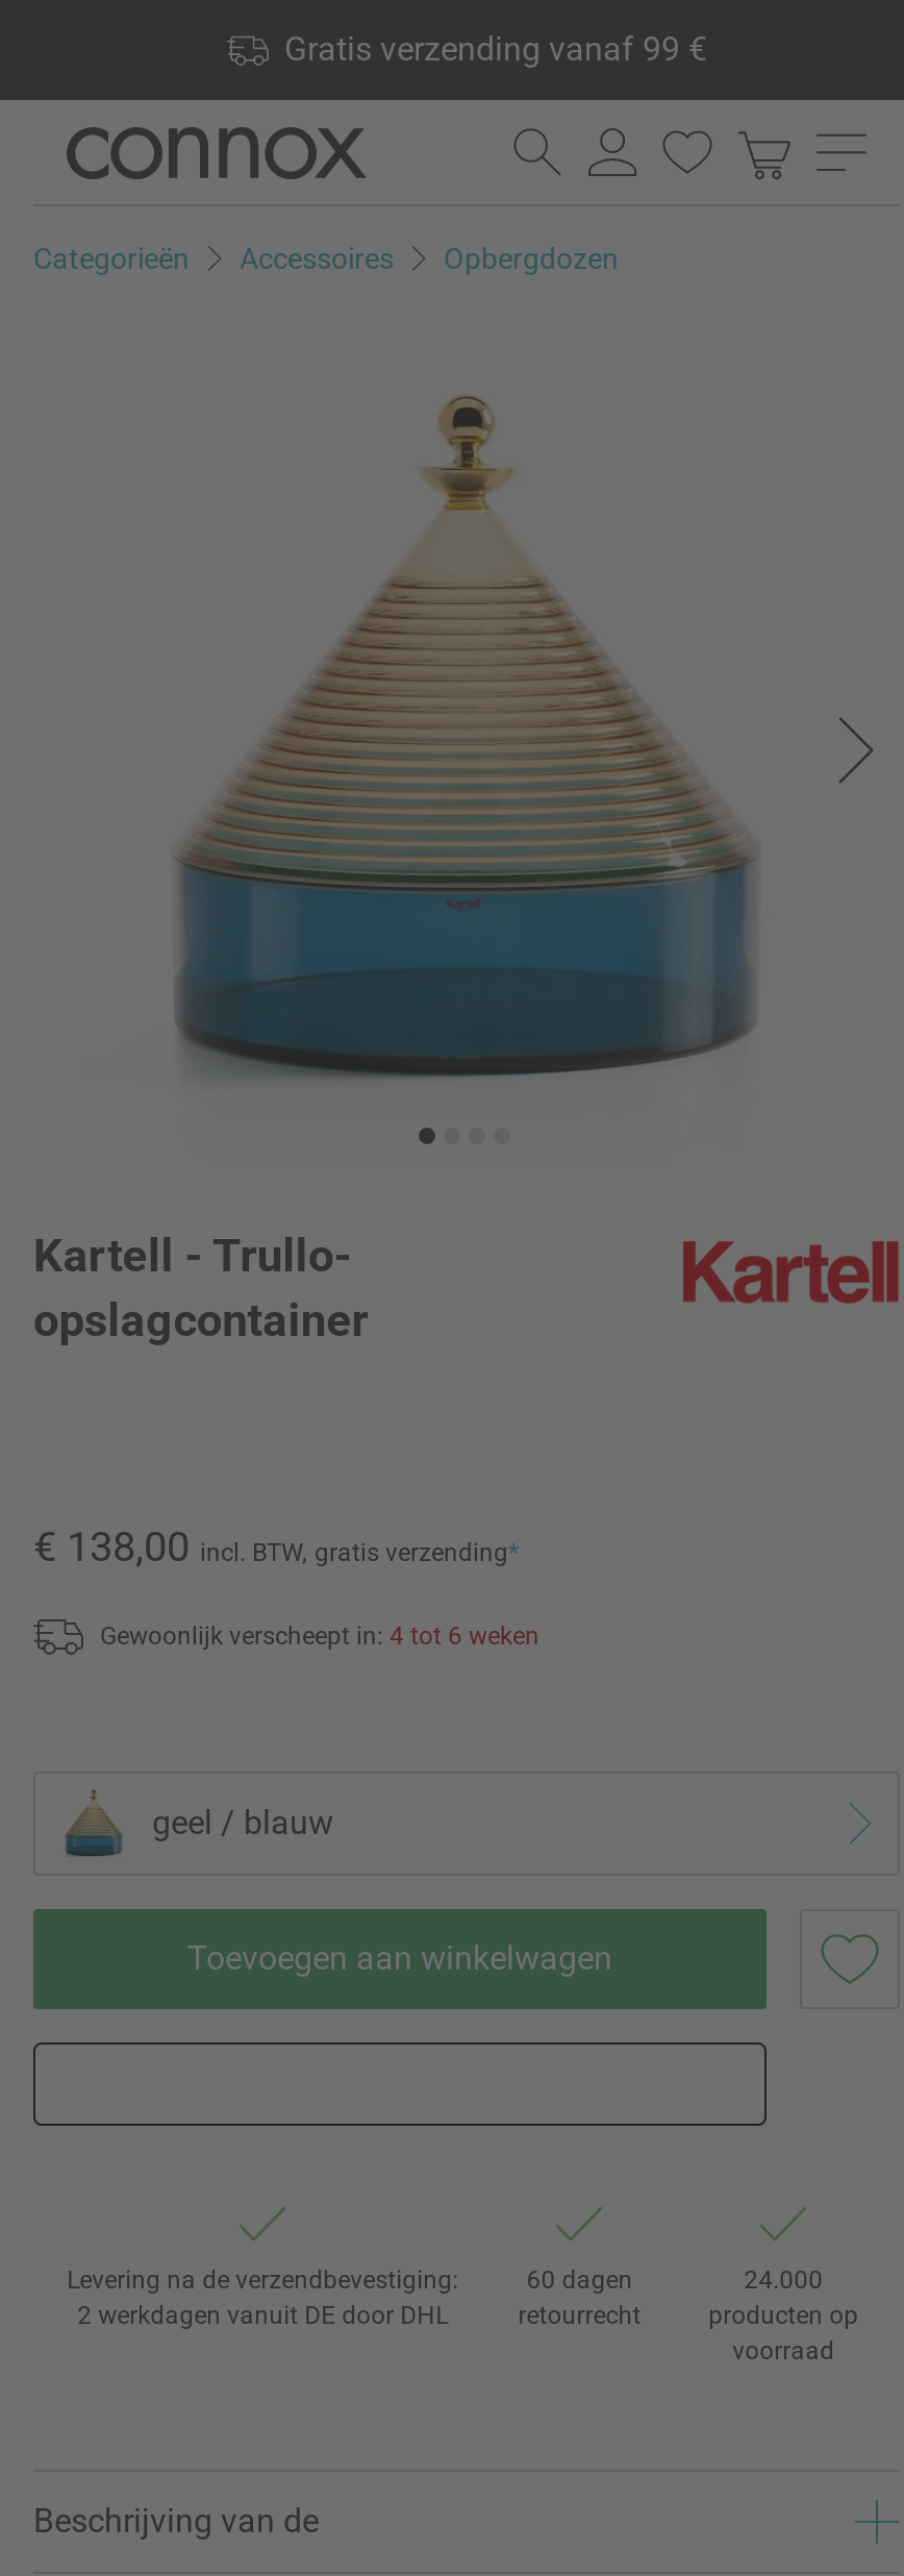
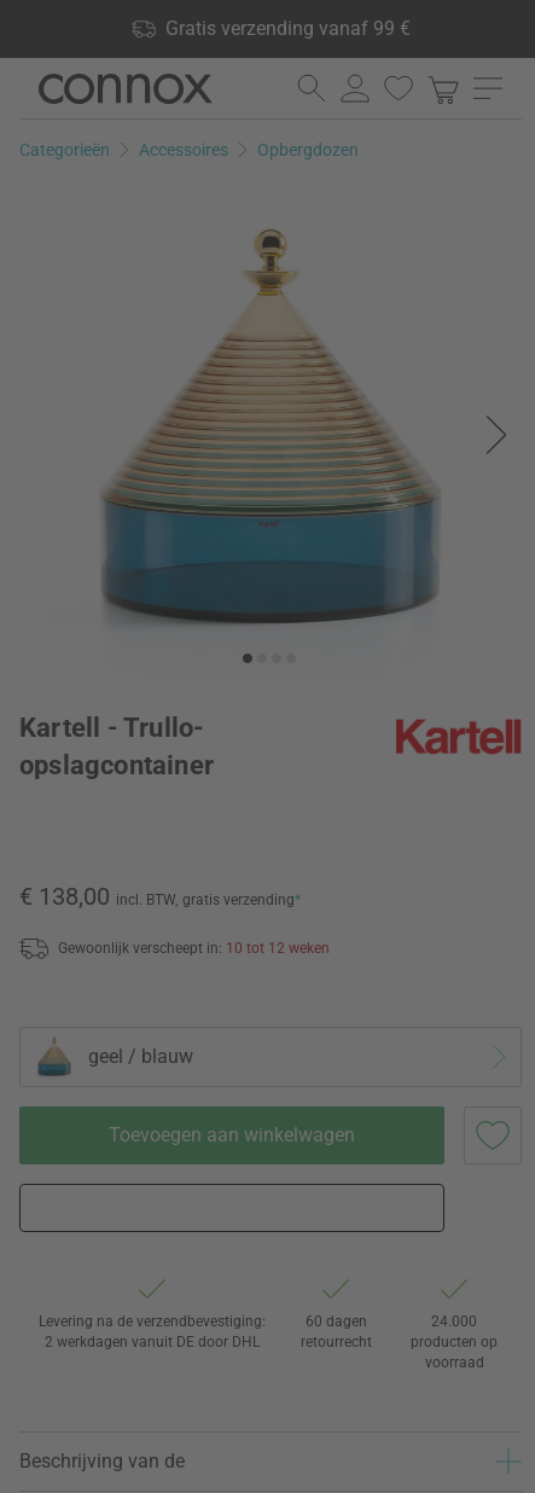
[100,1620,539,1650] Gewoonlijk verscheept in: 4 tot 6 weken -> [58,939,330,956] Gewoonlijk verscheept in: 10 tot 12 weken

